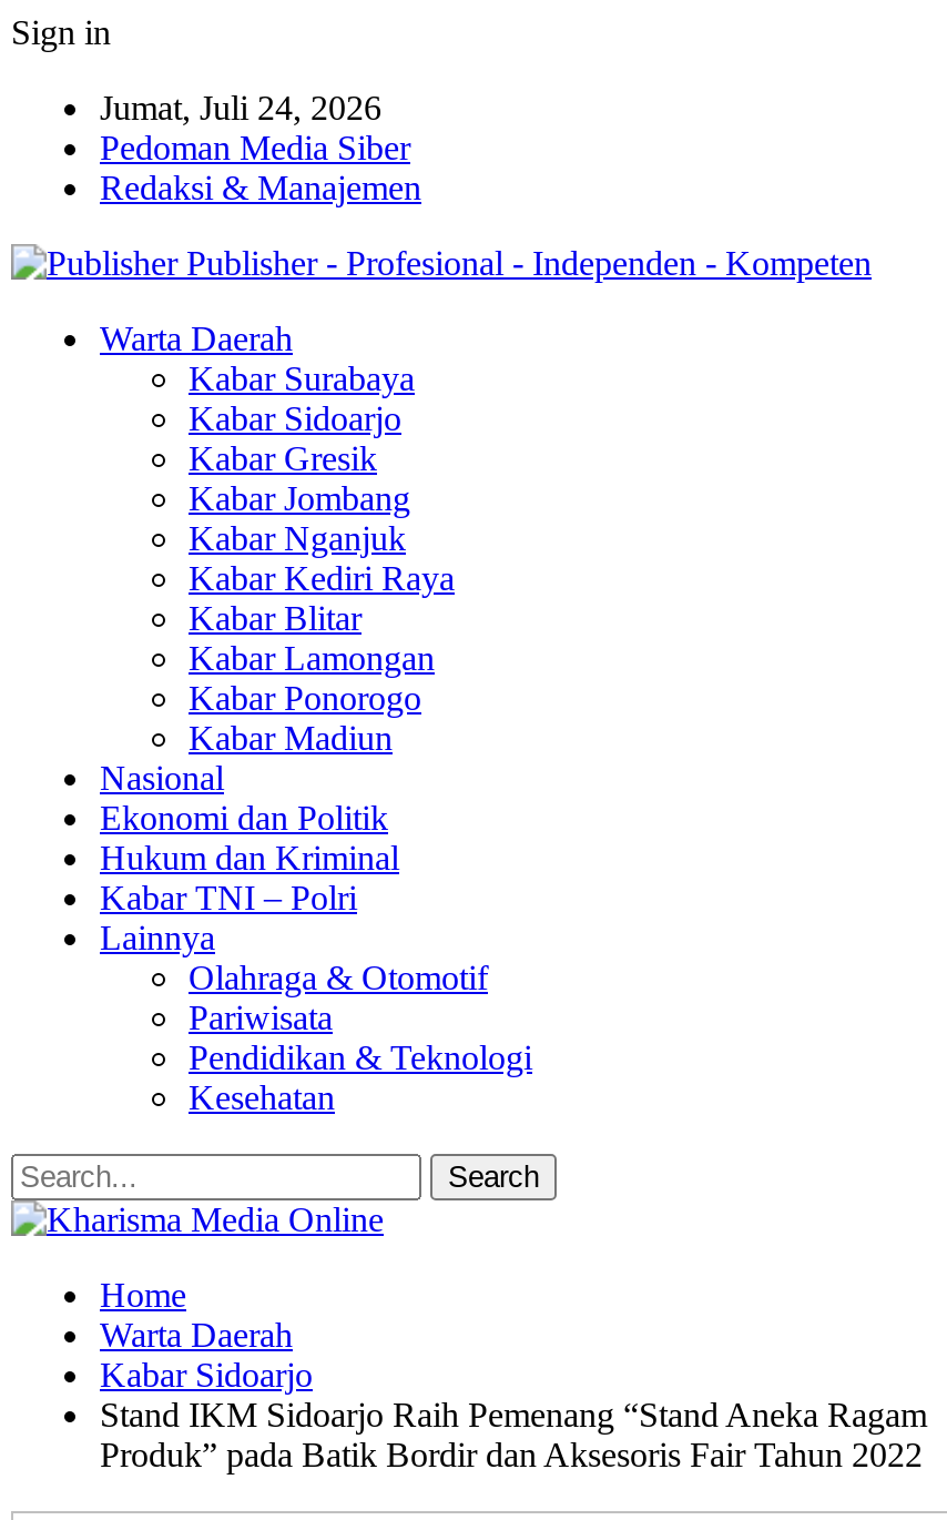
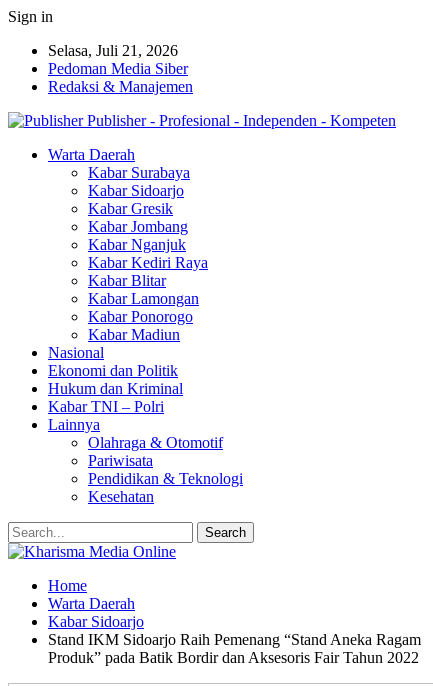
[100,89,381,126] Jumat, Juli 24, 2026 -> [48,42,178,59] Selasa, Juli 21, 2026

